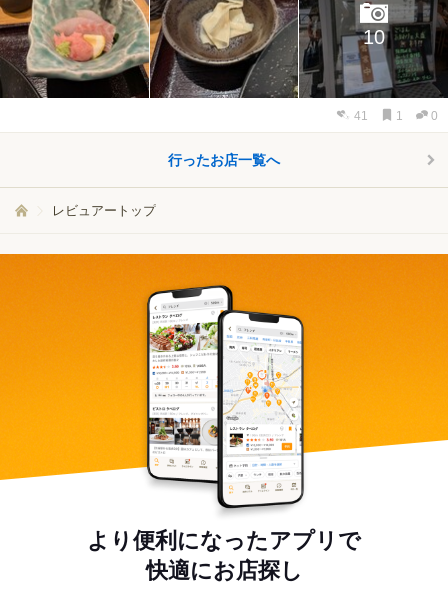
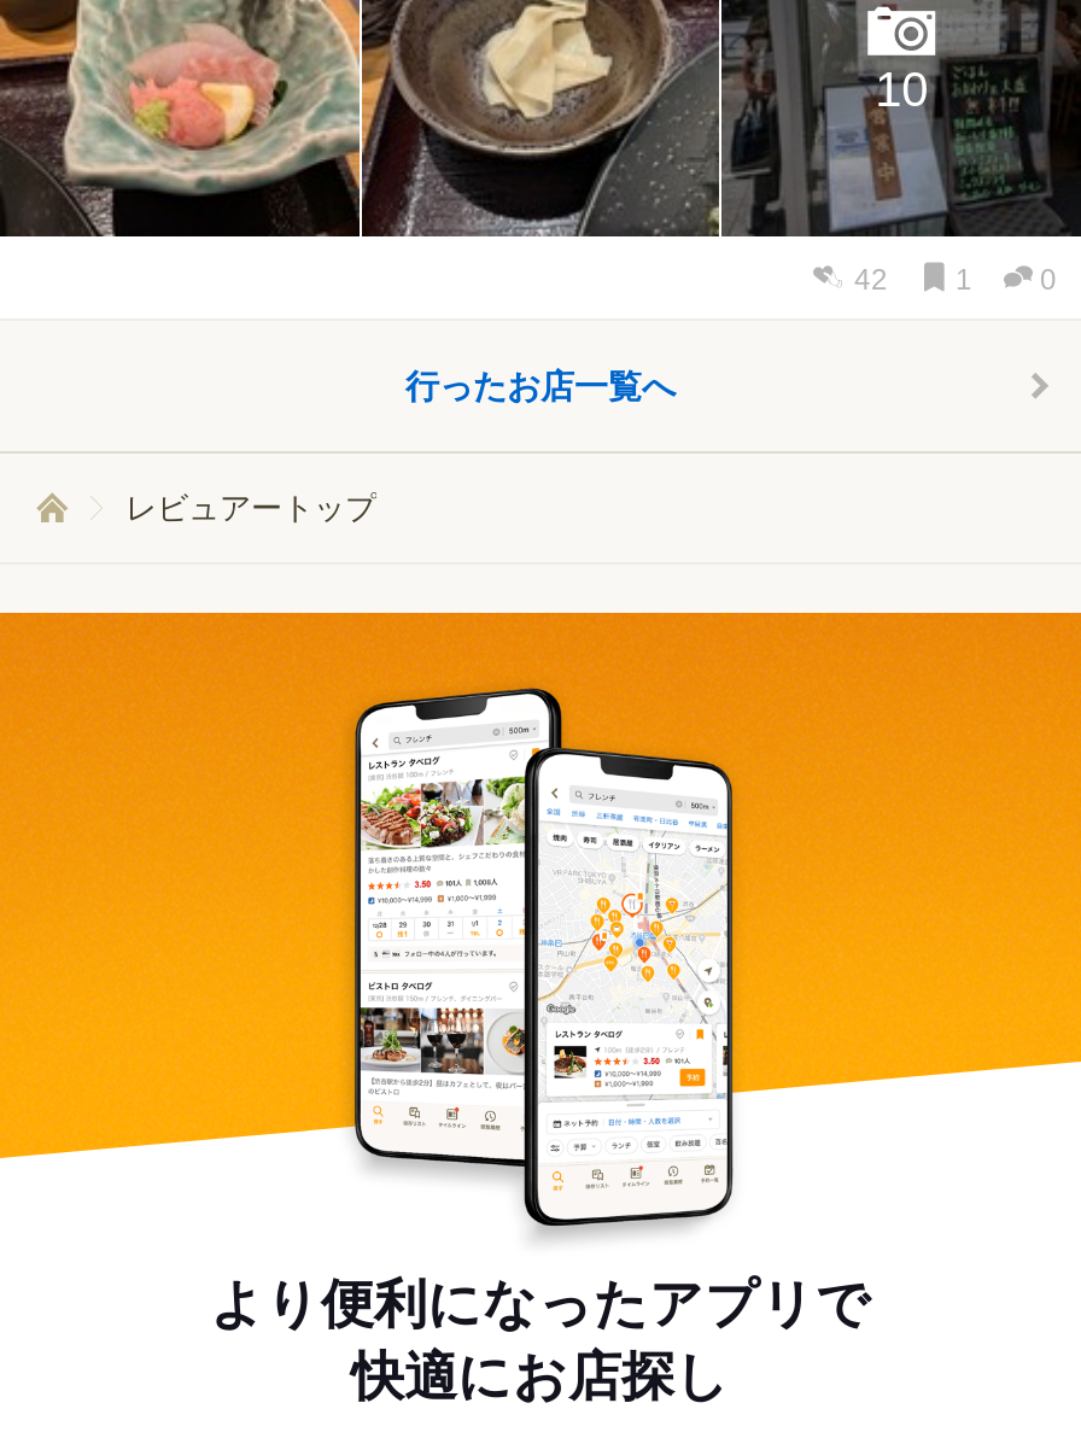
[354,109,438,123] 41 1 0 -> [854,262,1057,296] 42 1 0

